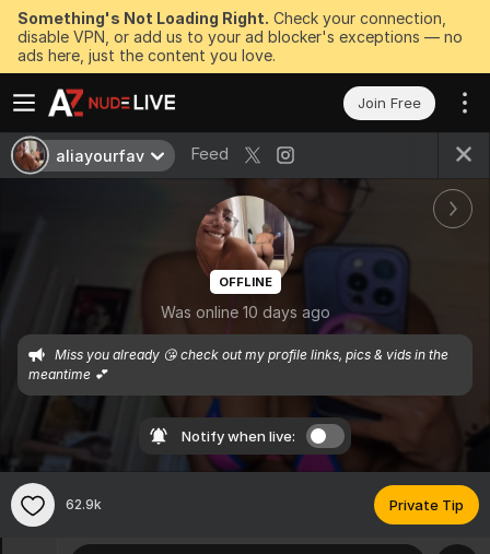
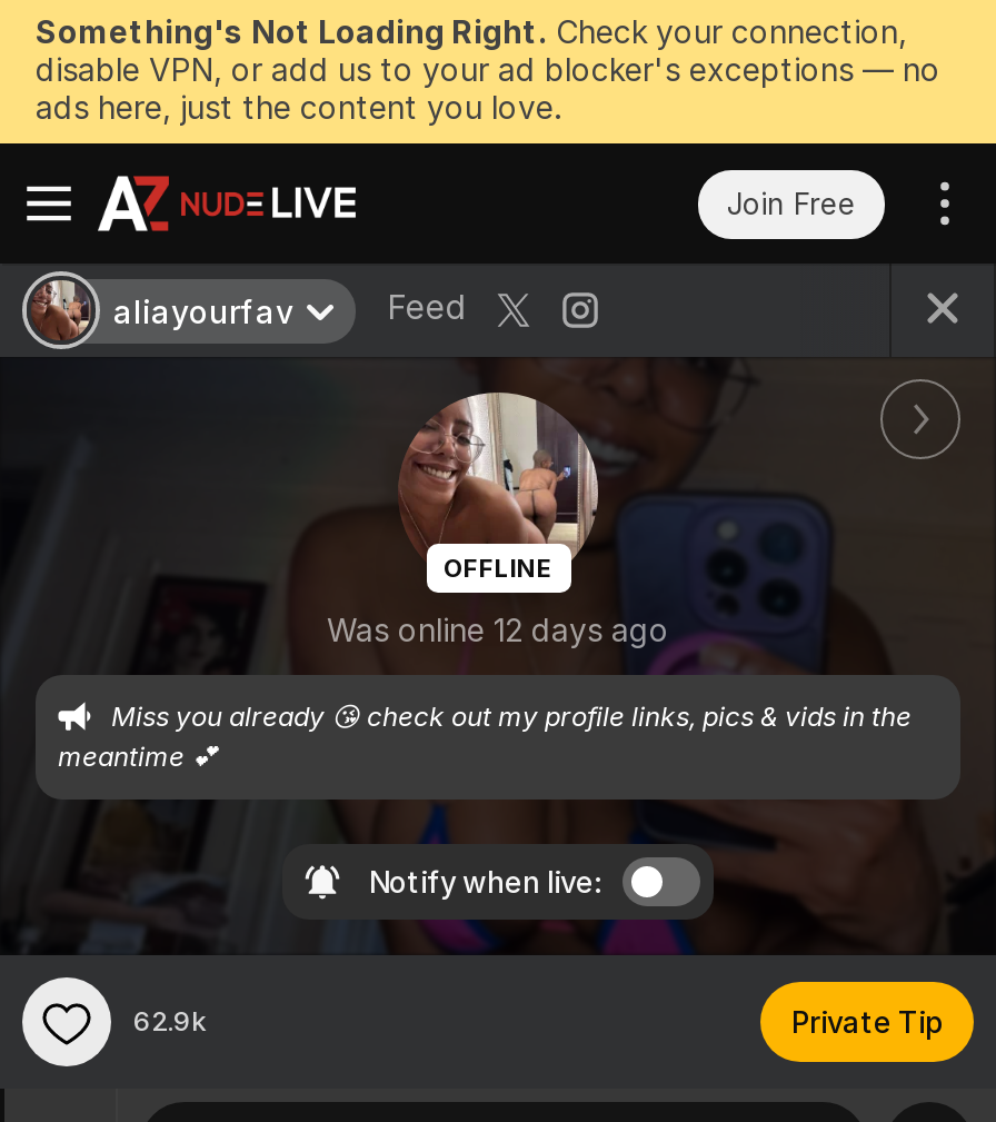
[160,303,330,321] Was online 10 days ago -> [327,610,669,648] Was online 12 days ago

